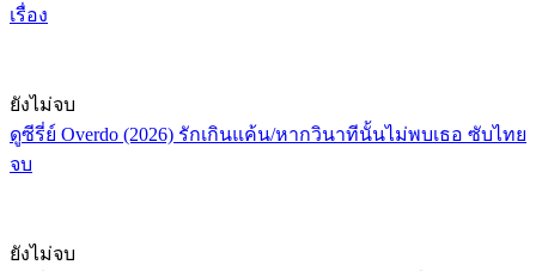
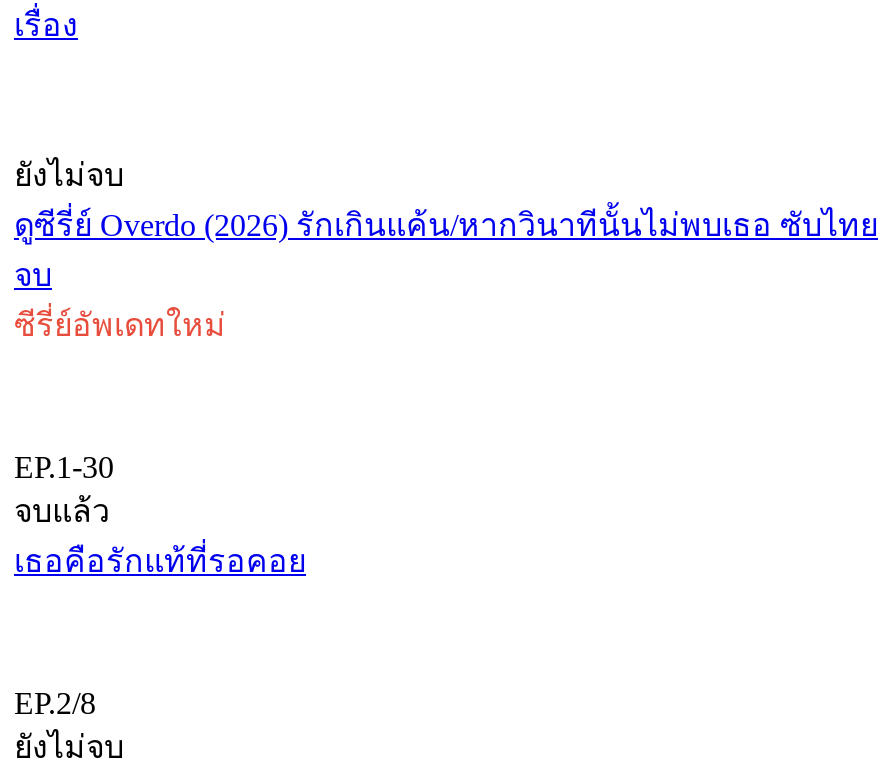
none -> [14,308,226,342] ซีรี่ย์อัพเดทใหม่
none -> [14,450,306,578] EP.1-30 | จบแล้ว | เธอคือรักแท้ที่รอคอย
none -> [14,686,96,720] EP.2/8

